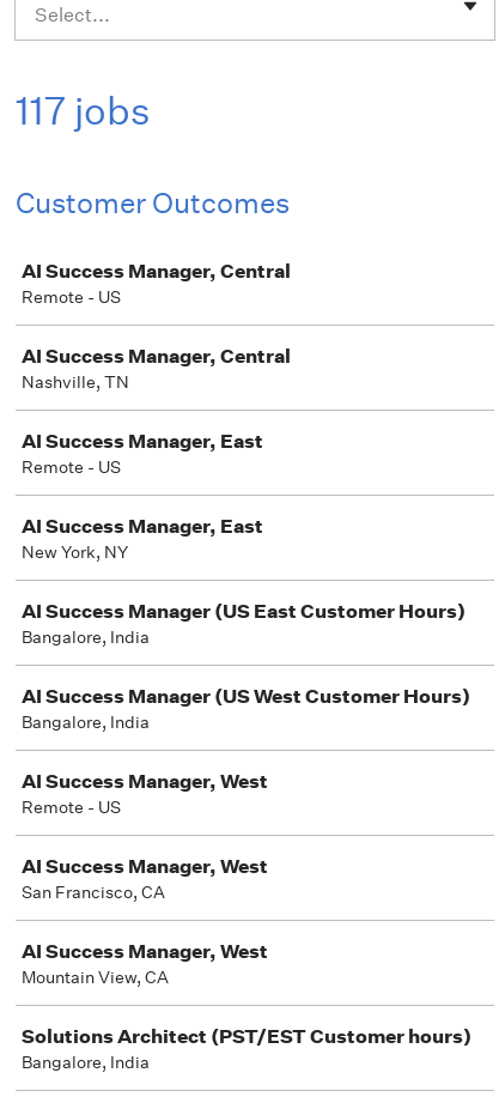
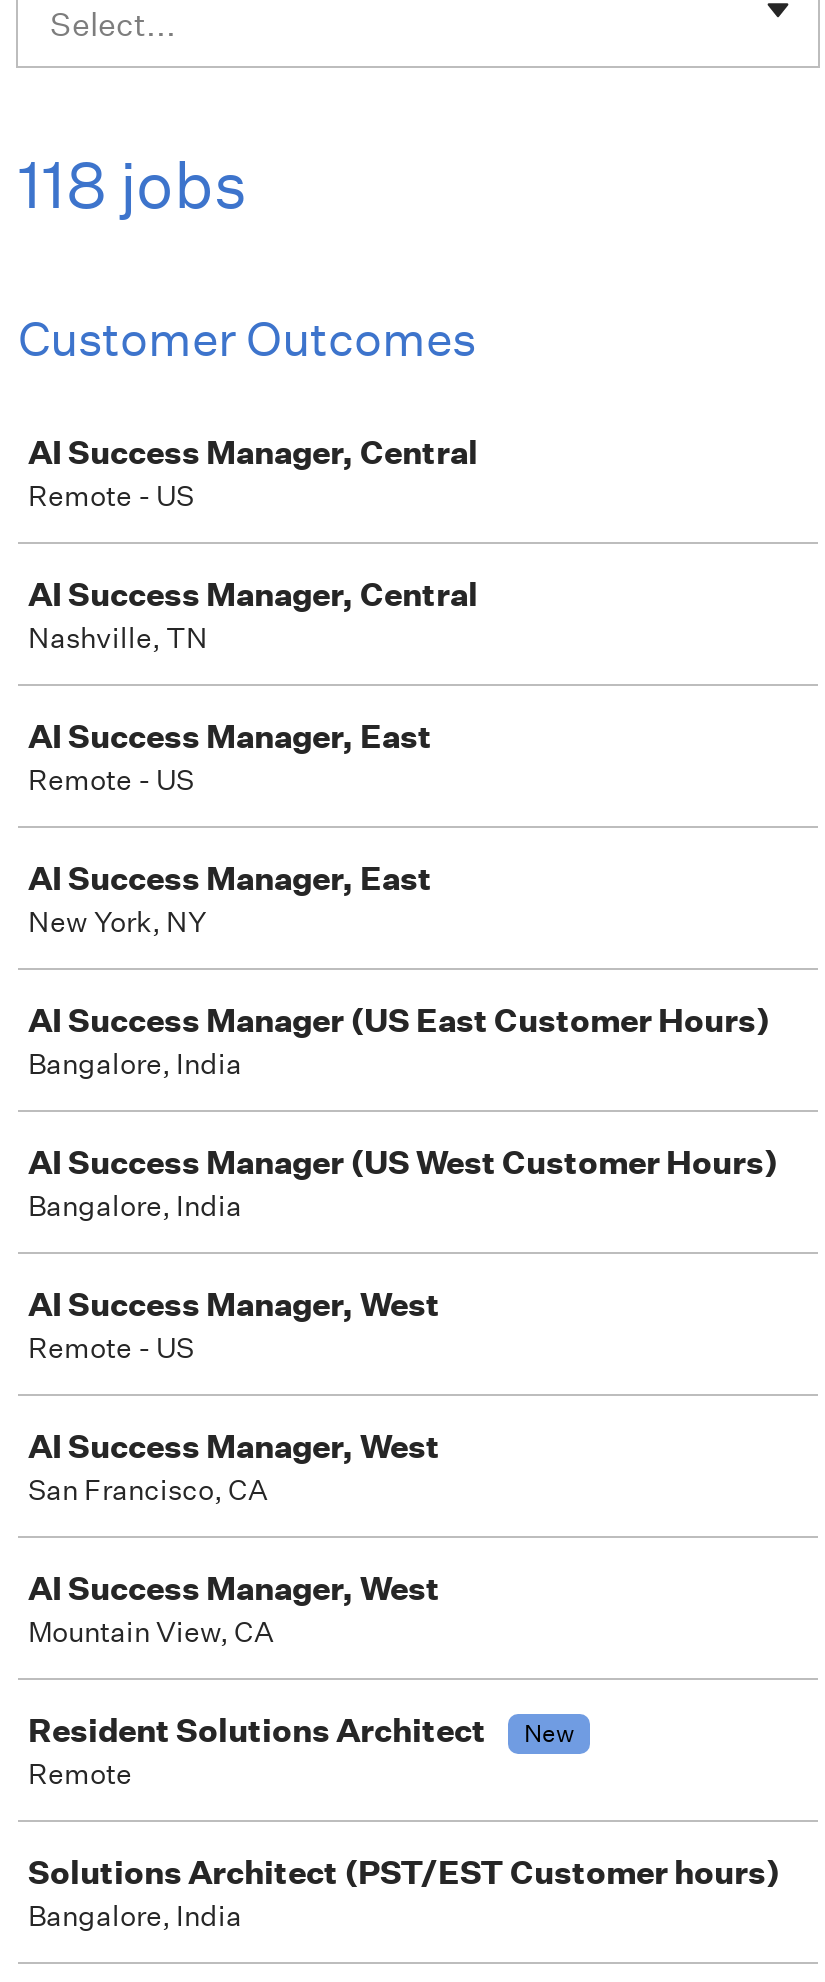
[16,87,151,134] 117 jobs -> [18,146,248,224] 118 jobs
none -> [28,1710,574,1792] Resident Solutions Architect | New | Remote

